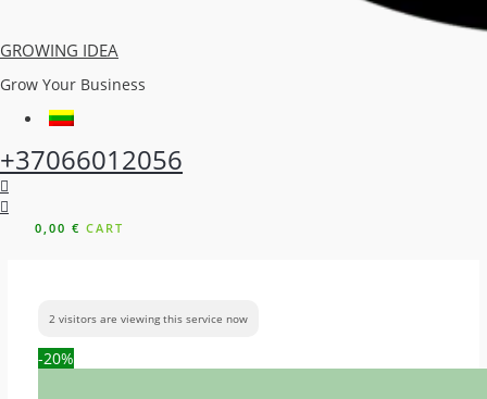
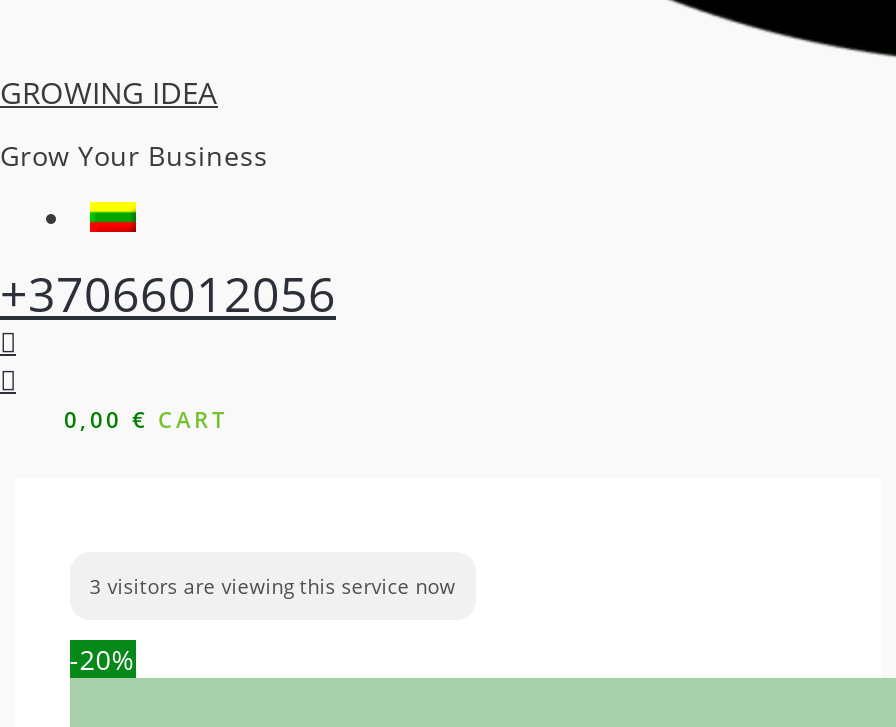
[49,311,248,327] 2 visitors are viewing this service now -> [89,573,455,601] 3 visitors are viewing this service now

